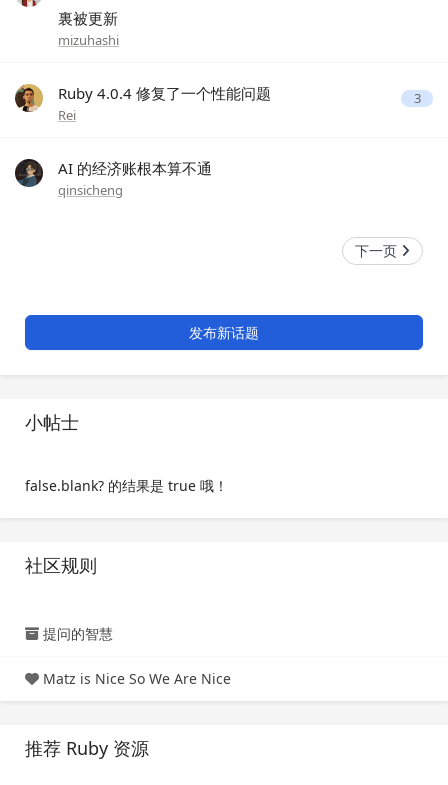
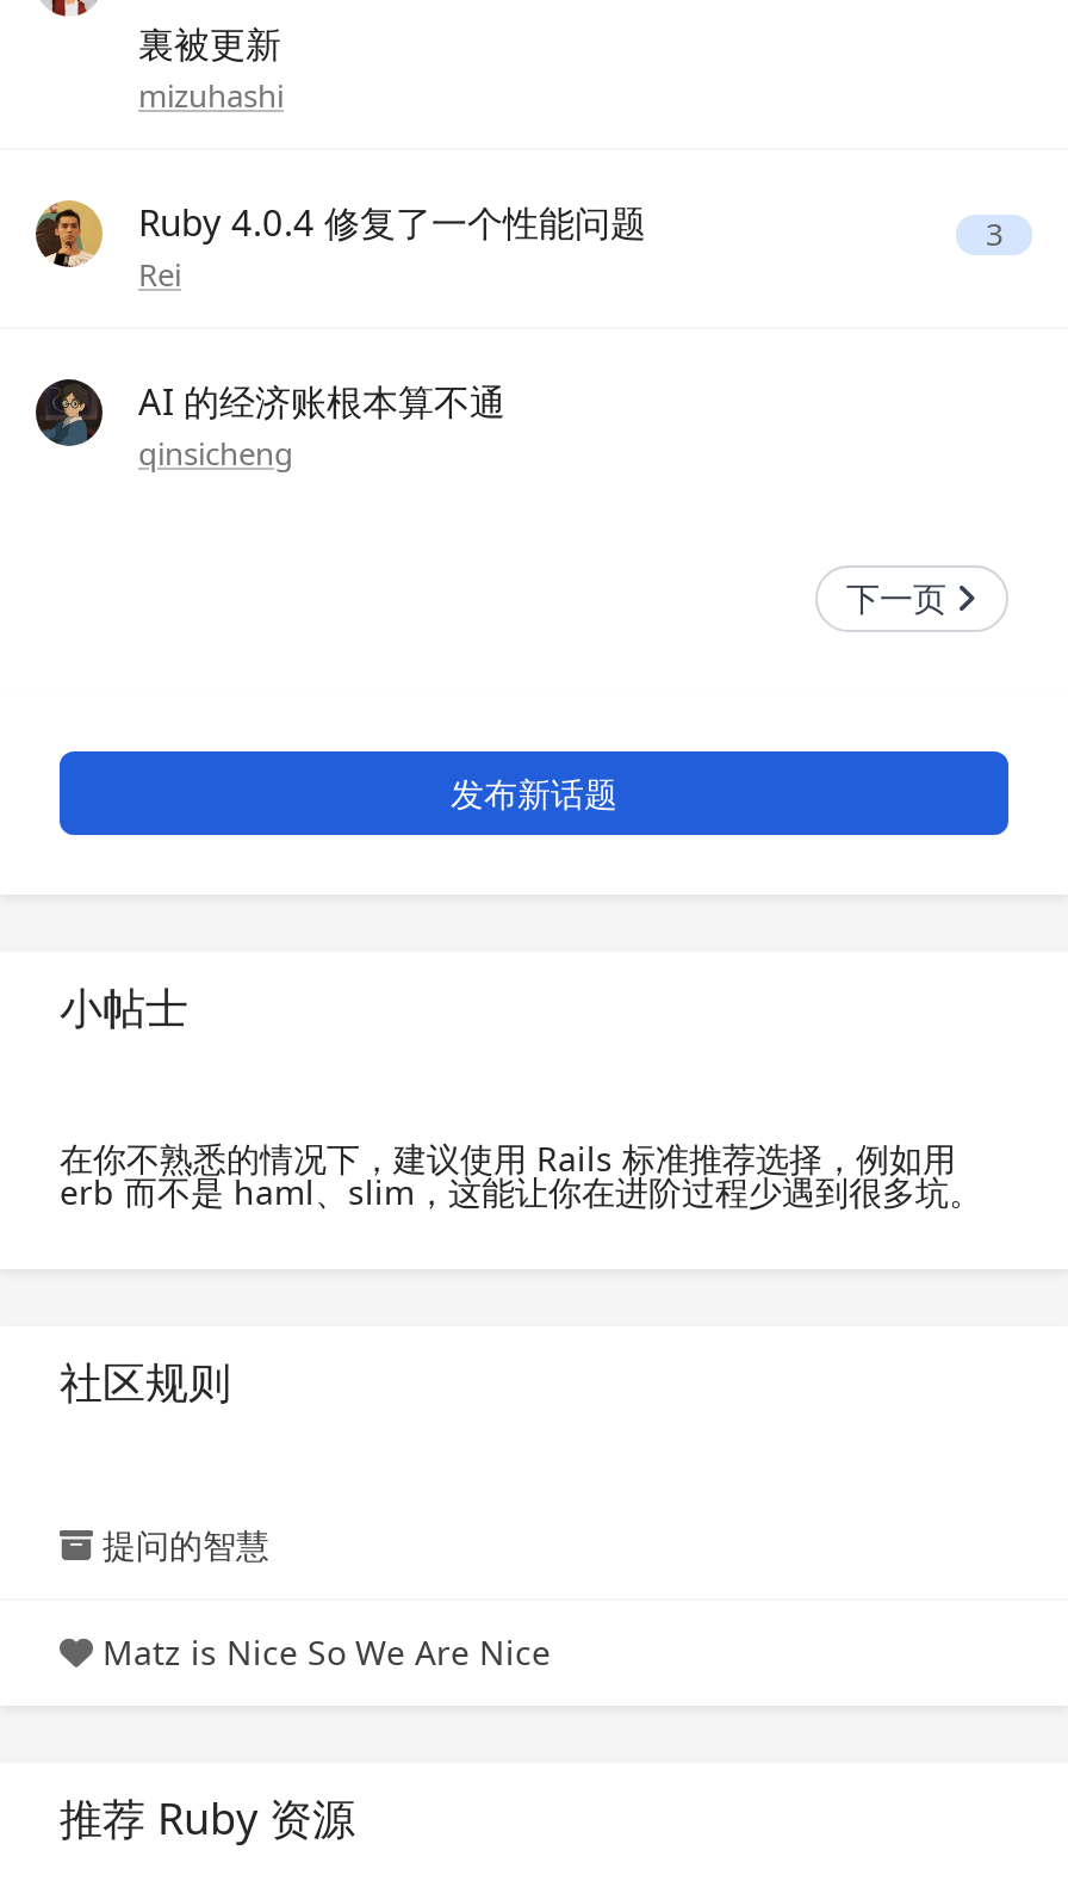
[25,476,228,495] false.blank? 的结果是 true 哦！ -> [60,1135,982,1214] 在你不熟悉的情况下，建议使用 Rails 标准推荐选择，例如用 | erb 而不是 haml、slim，这能让你在进阶过程少遇到很多坑。

